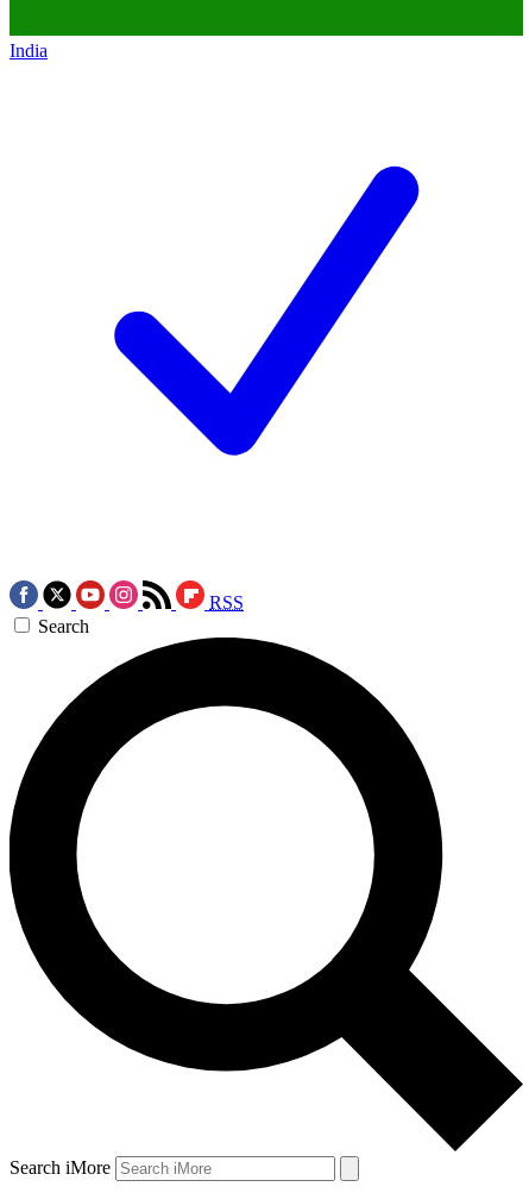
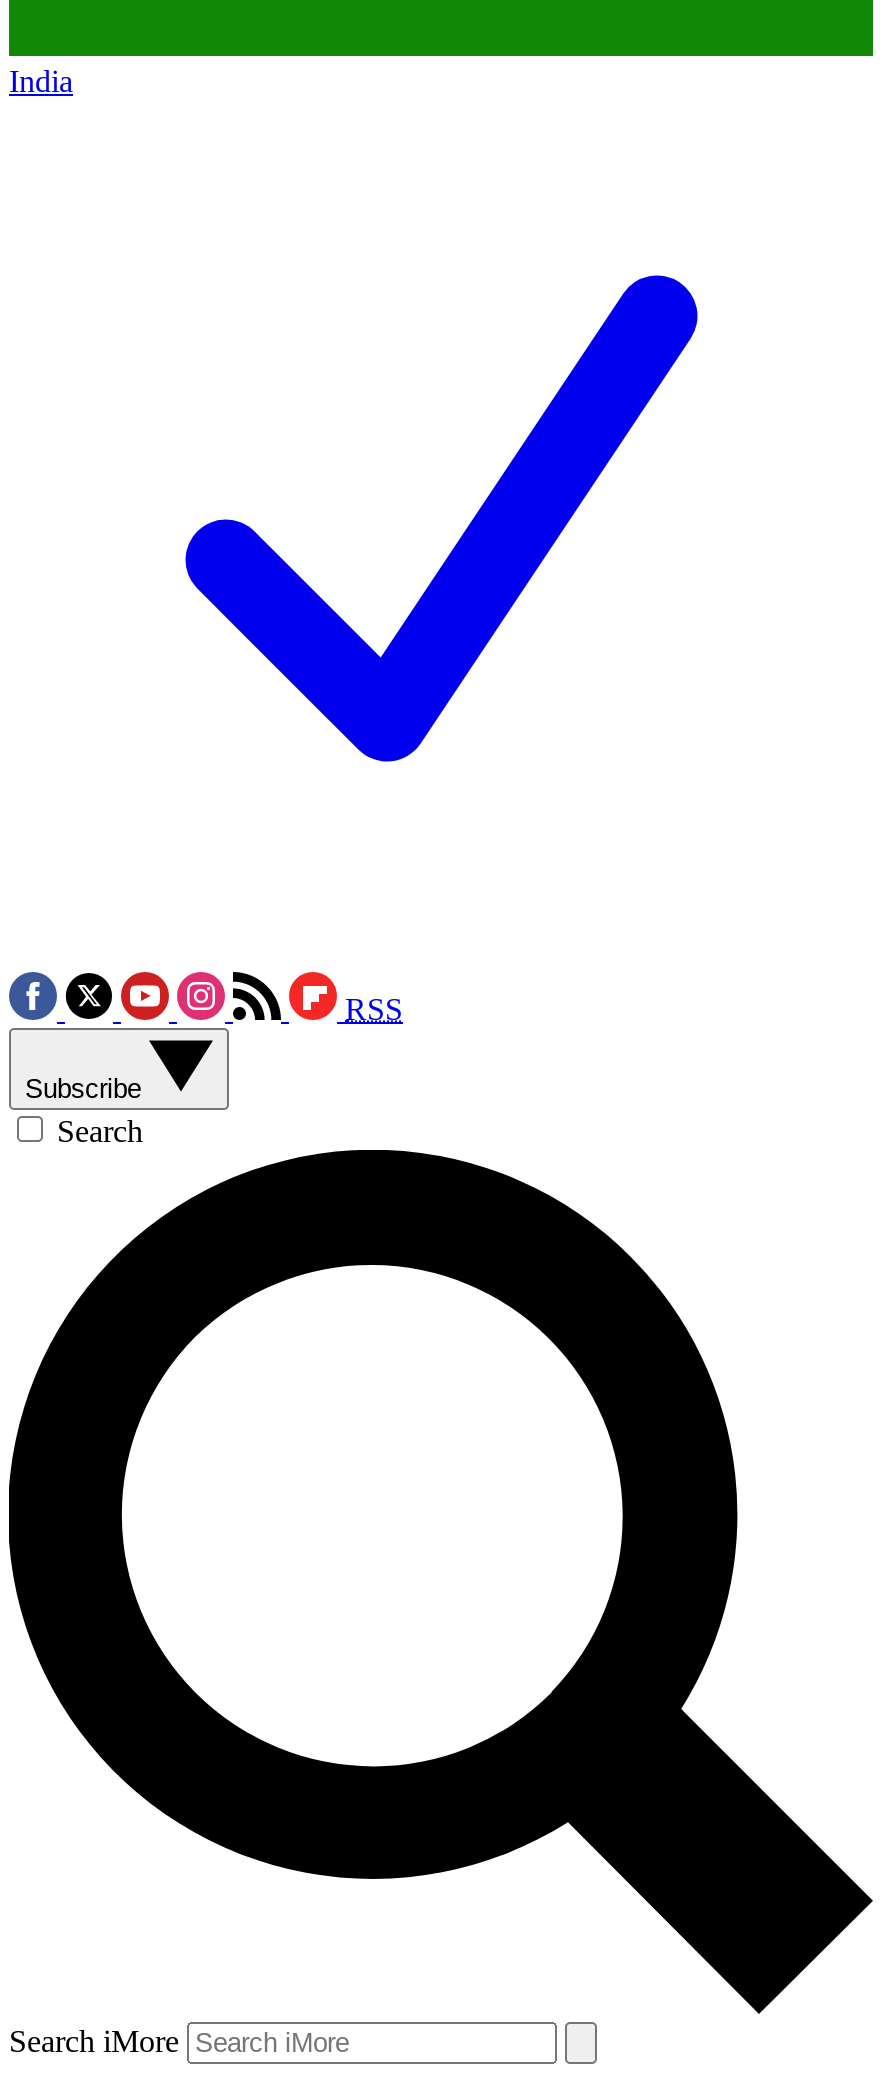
none -> [25,1073,149,1103] Subscribe

